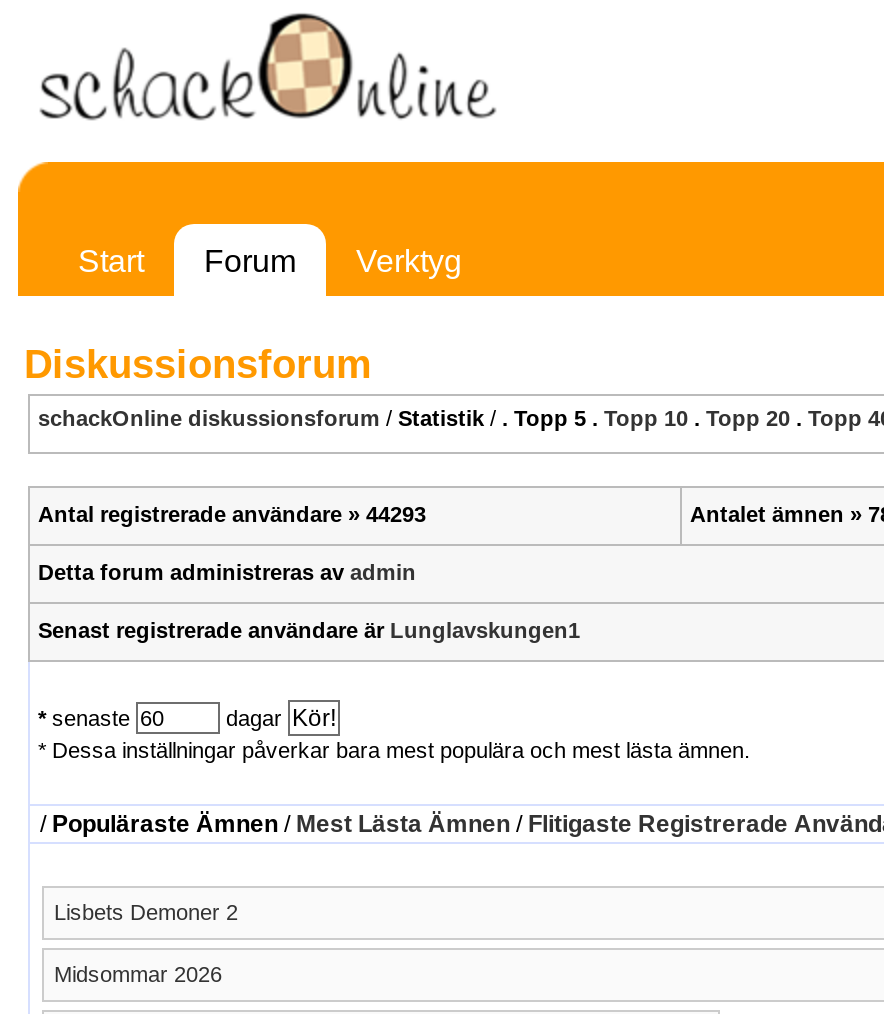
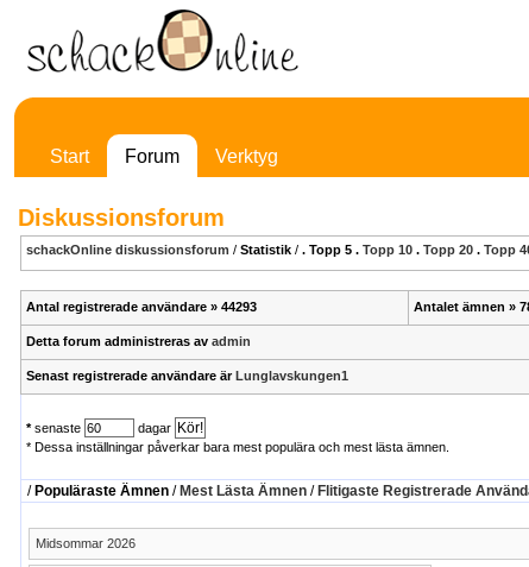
[54,900,238,924] Lisbets Demoner 2 -> none

